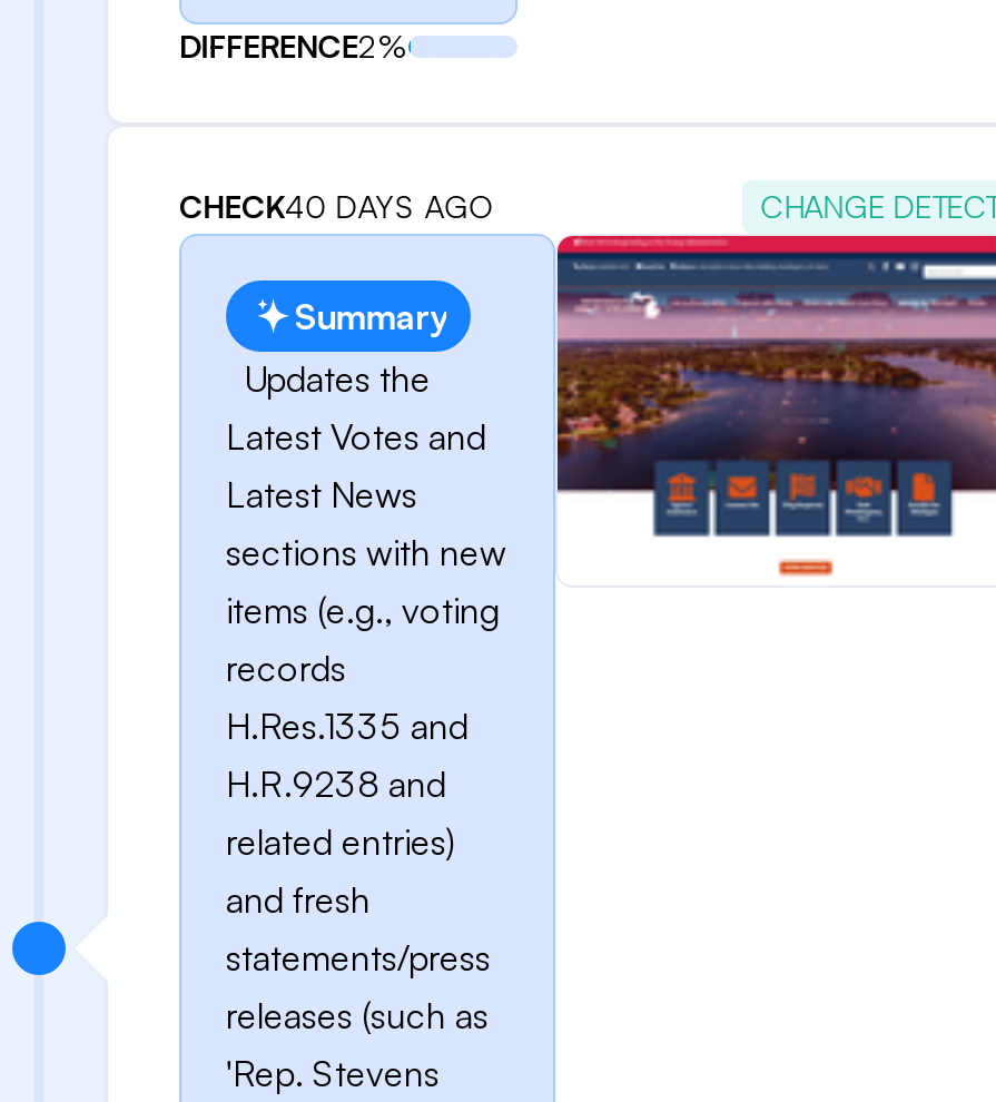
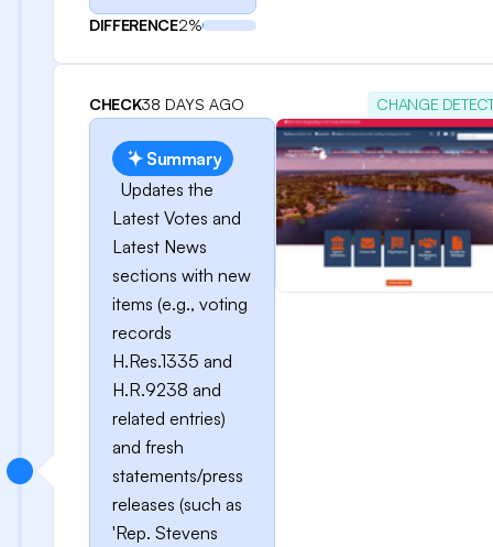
[179,187,496,225] CHECK40 DAYS AGO -> [89,95,245,113] CHECK38 DAYS AGO

